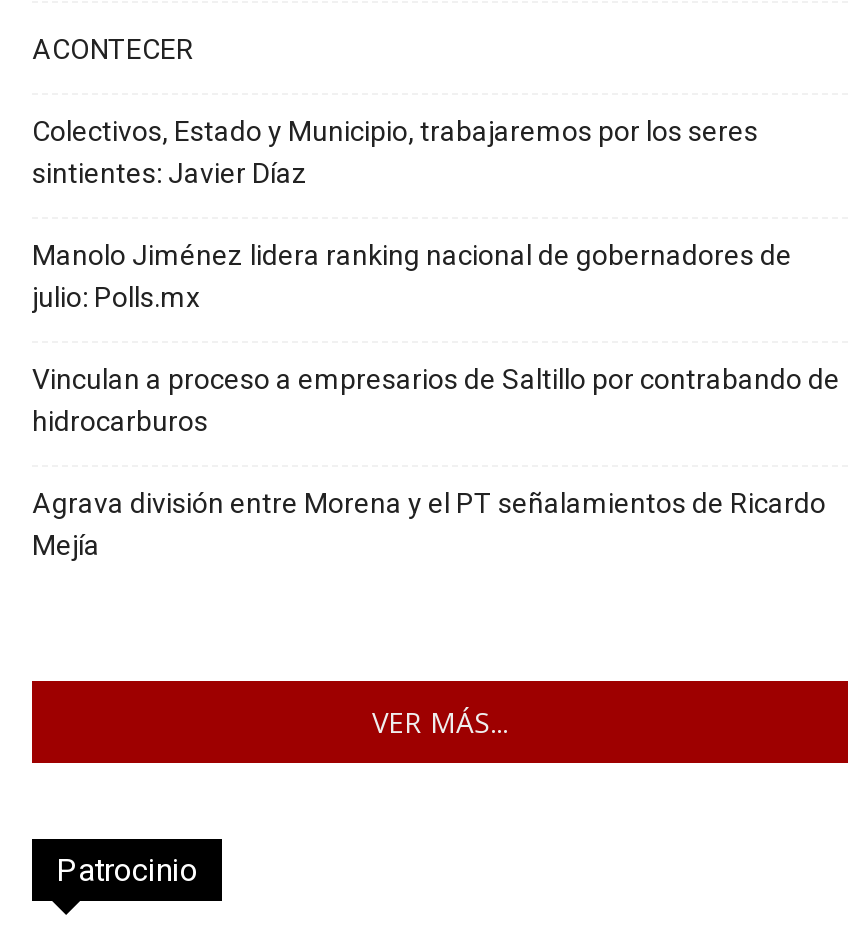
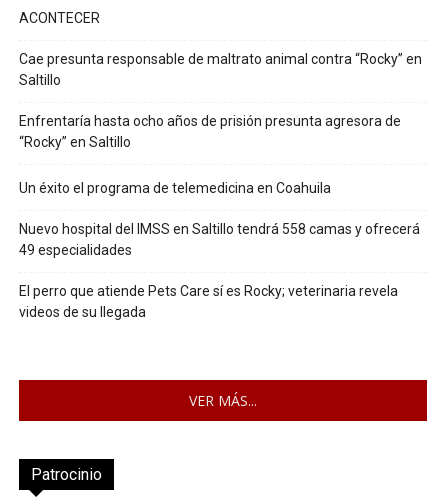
[32,115,840,561] Colectivos, Estado y Municipio, trabajaremos por los seres | sintientes: Javier Díaz | Manolo Jiménez lidera ranking nacional de gobernadores de | julio: Polls.mx | Vinculan a proceso a empresarios de Saltillo por contrabando de | hidrocarburos | Agrava división entre Morena y el PT señalamientos de Ricardo | Mejía -> [19,51,422,320] Cae presunta responsable de maltrato animal contra “Rocky” en | Saltillo | Enfrentaría hasta ocho años de prisión presunta agresora de | “Rocky” en Saltillo | Un éxito el programa de telemedicina en Coahuila | Nuevo hospital del IMSS en Saltillo tendrá 558 camas y ofrecerá | 49 especialidades | El perro que atiende Pets Care sí es Rocky; veterinaria revela | videos de su llegada

